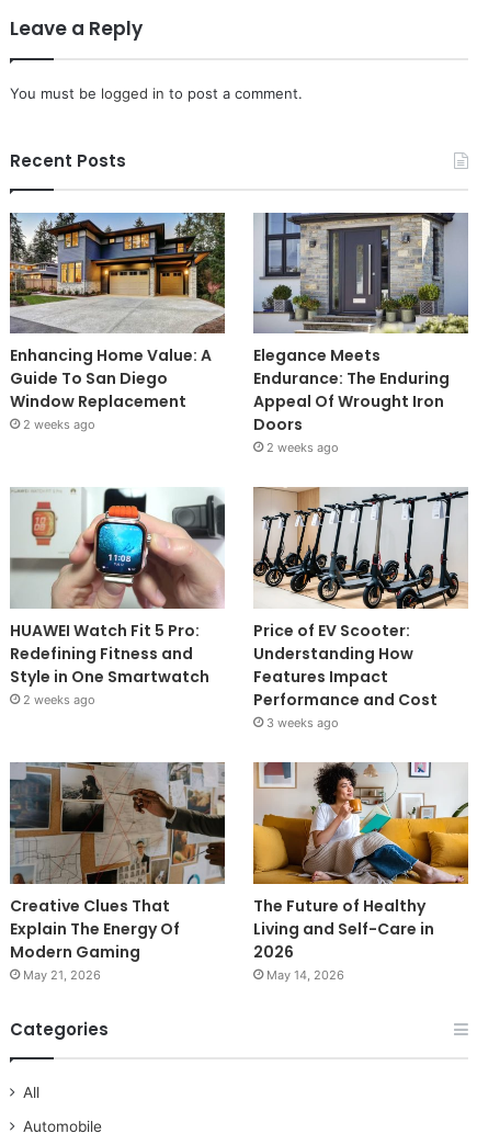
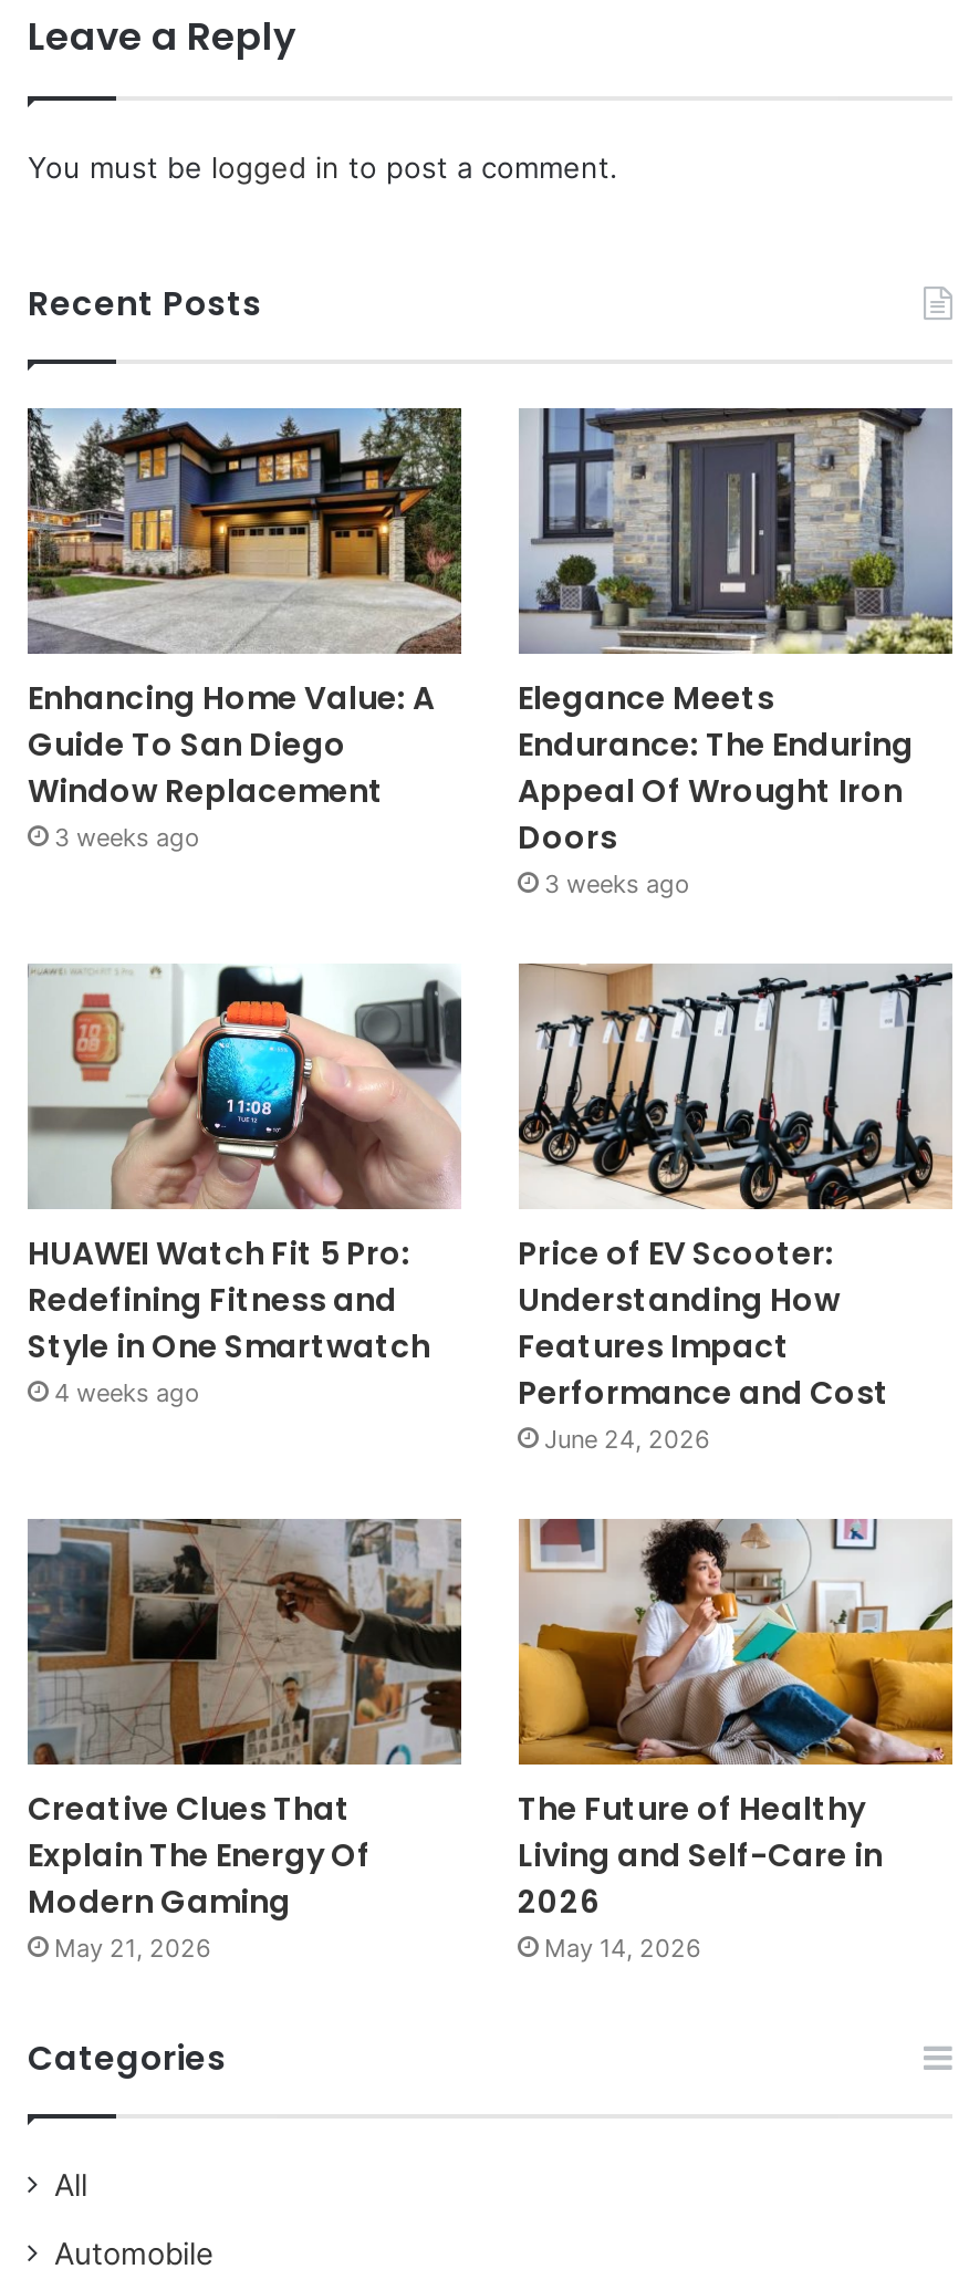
[23,417,95,432] 2 weeks ago -> [54,823,200,854] 3 weeks ago
[266,440,338,455] 2 weeks ago -> [544,869,690,900] 3 weeks ago
[23,692,95,708] 2 weeks ago -> [54,1377,200,1408] 4 weeks ago
[266,715,338,731] 3 weeks ago -> [544,1424,710,1455] June 24, 2026

